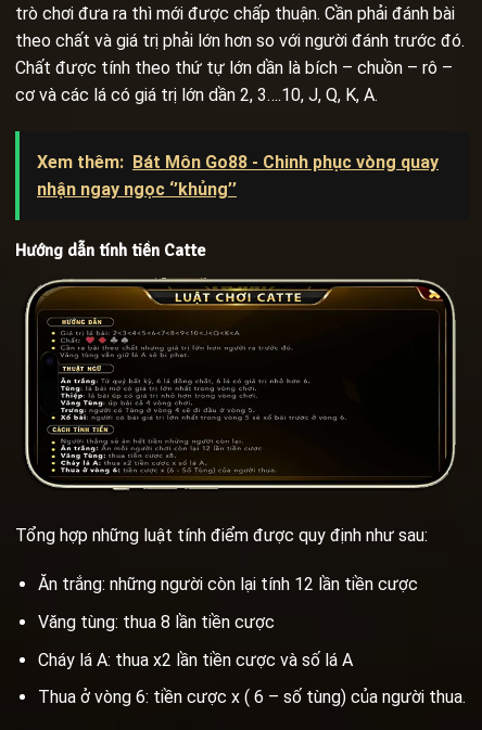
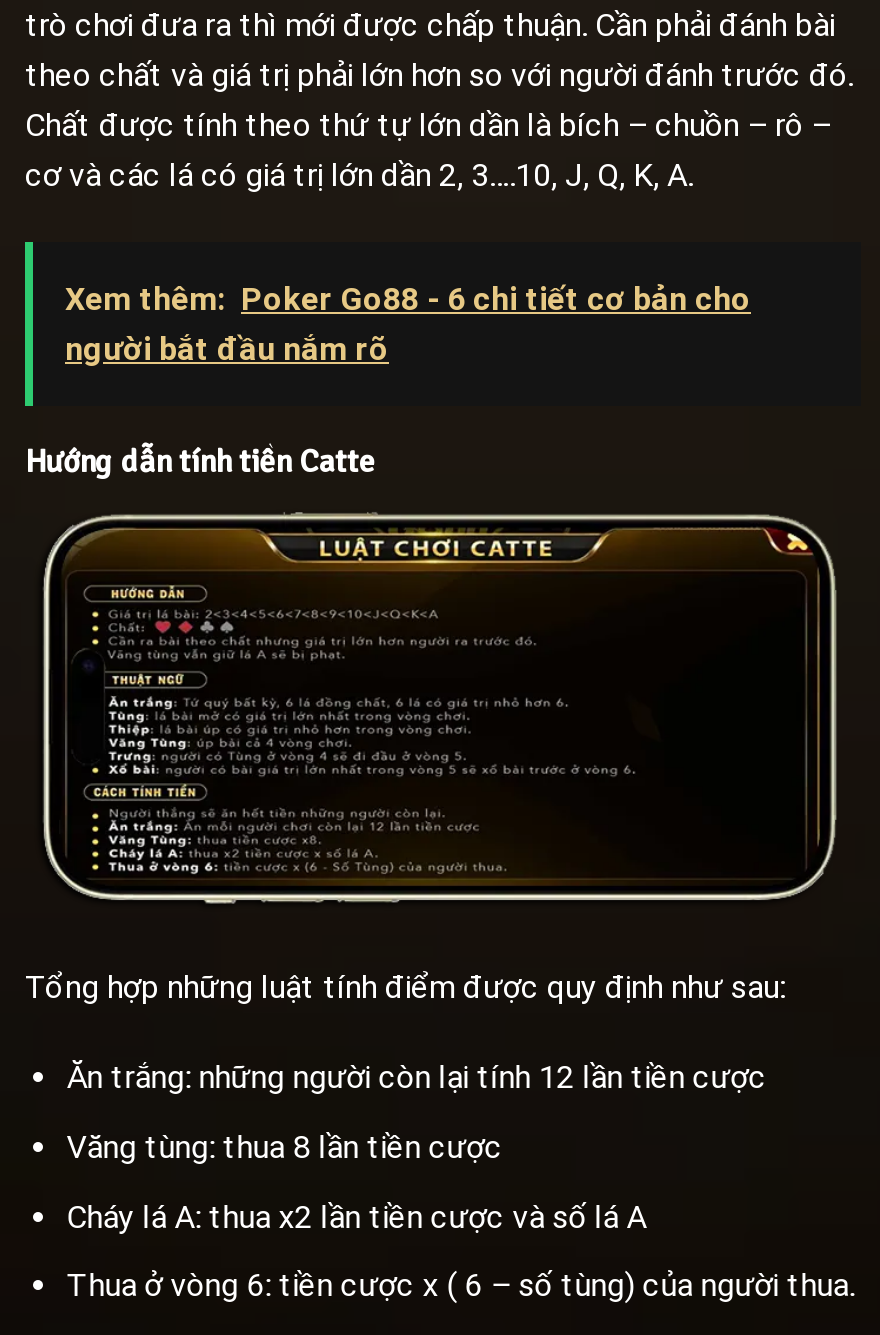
[37,152,439,200] Xem thêm: Bát Môn Go88 - Chinh phục vòng quay | nhận ngay ngọc ‘’khủng’’ -> [65,280,751,368] Xem thêm: Poker Go88 - 6 chi tiết cơ bản cho | người bắt đầu nắm rõ

